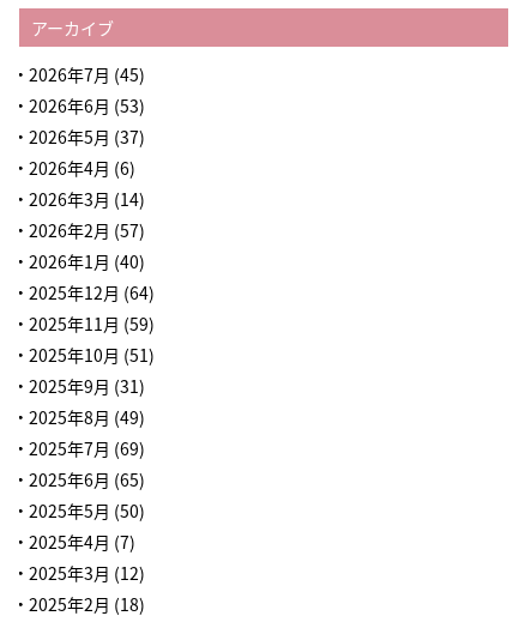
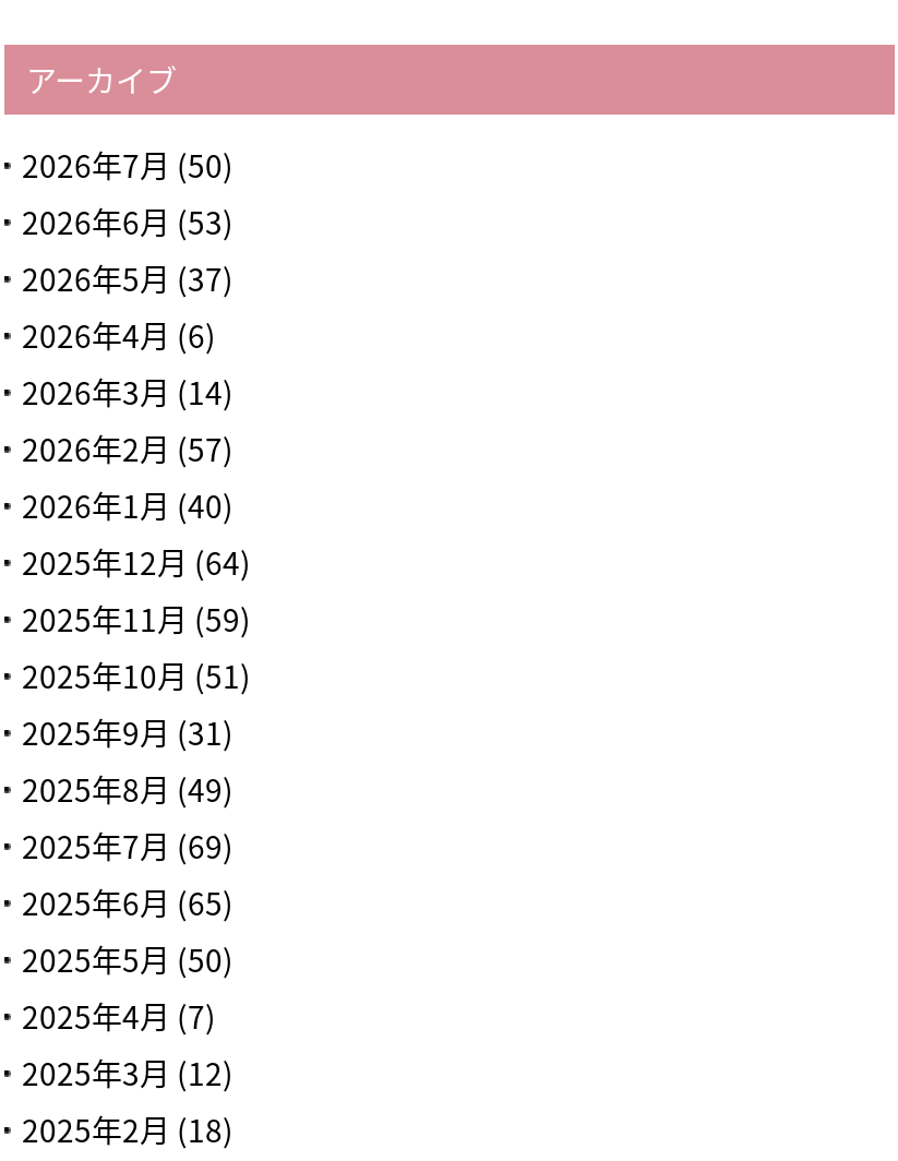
[29,62,145,86] 2026年7月(45) -> [22,143,234,187] 2026年7月(50)

